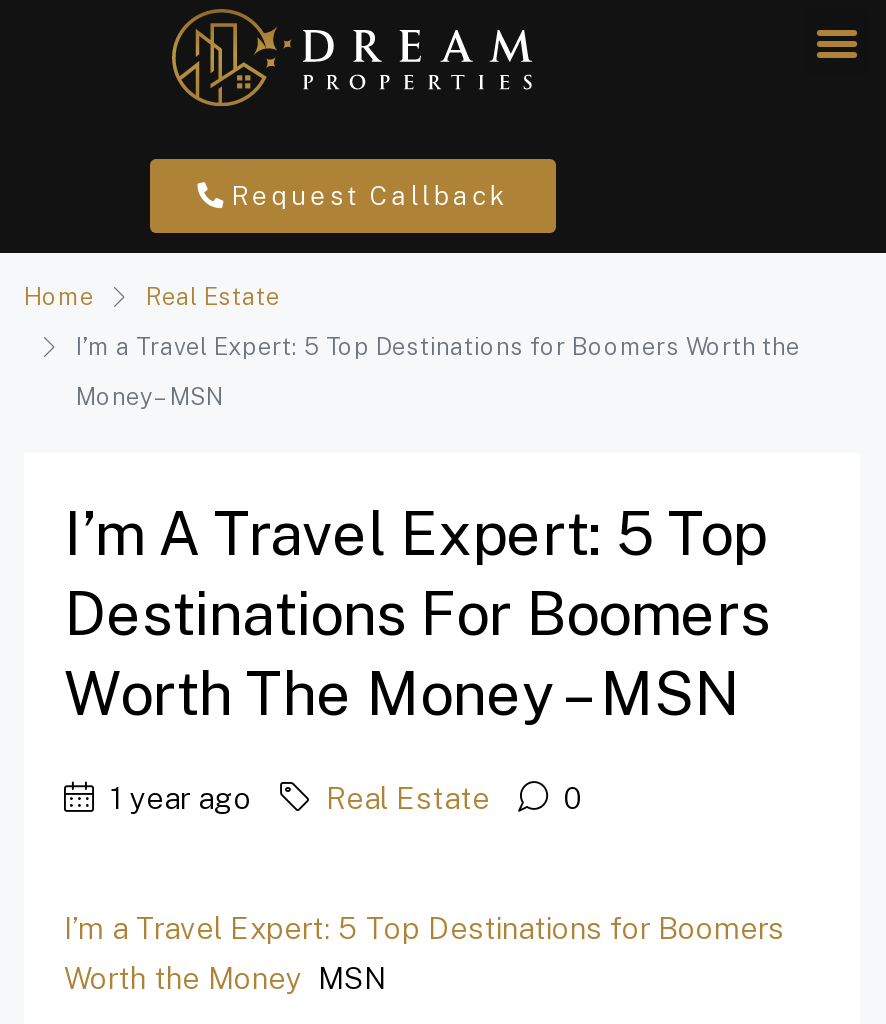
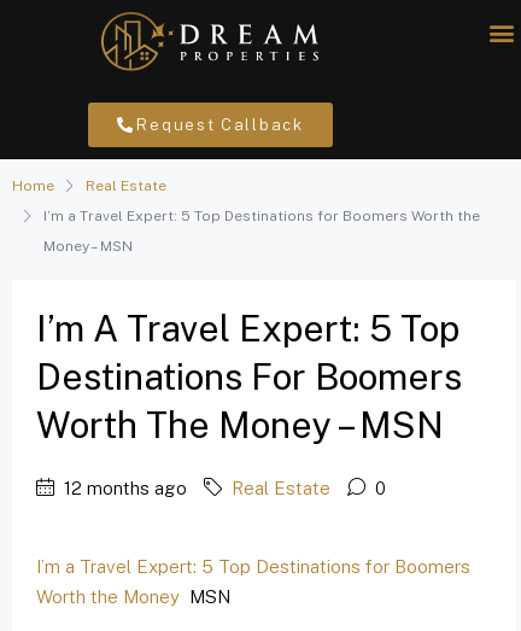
[102,782,252,816] 1 year ago -> [59,478,187,499] 12 months ago

